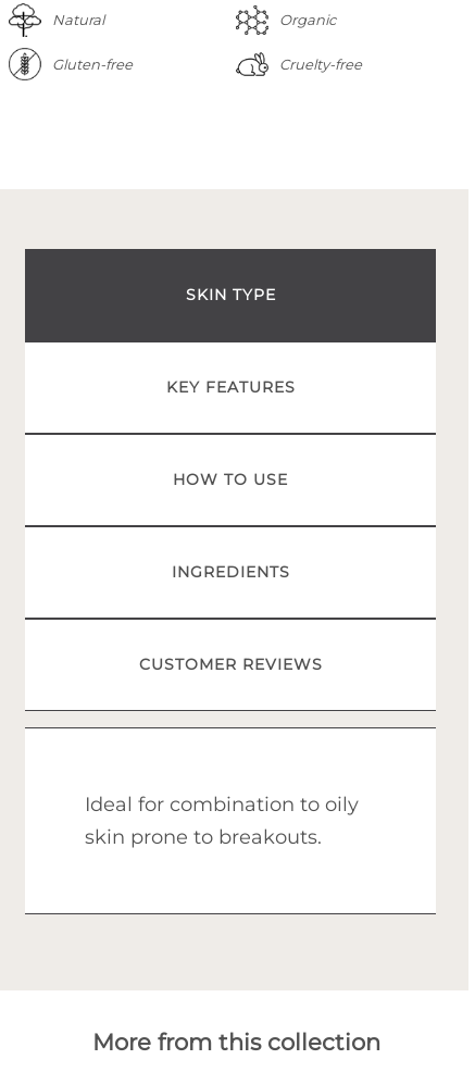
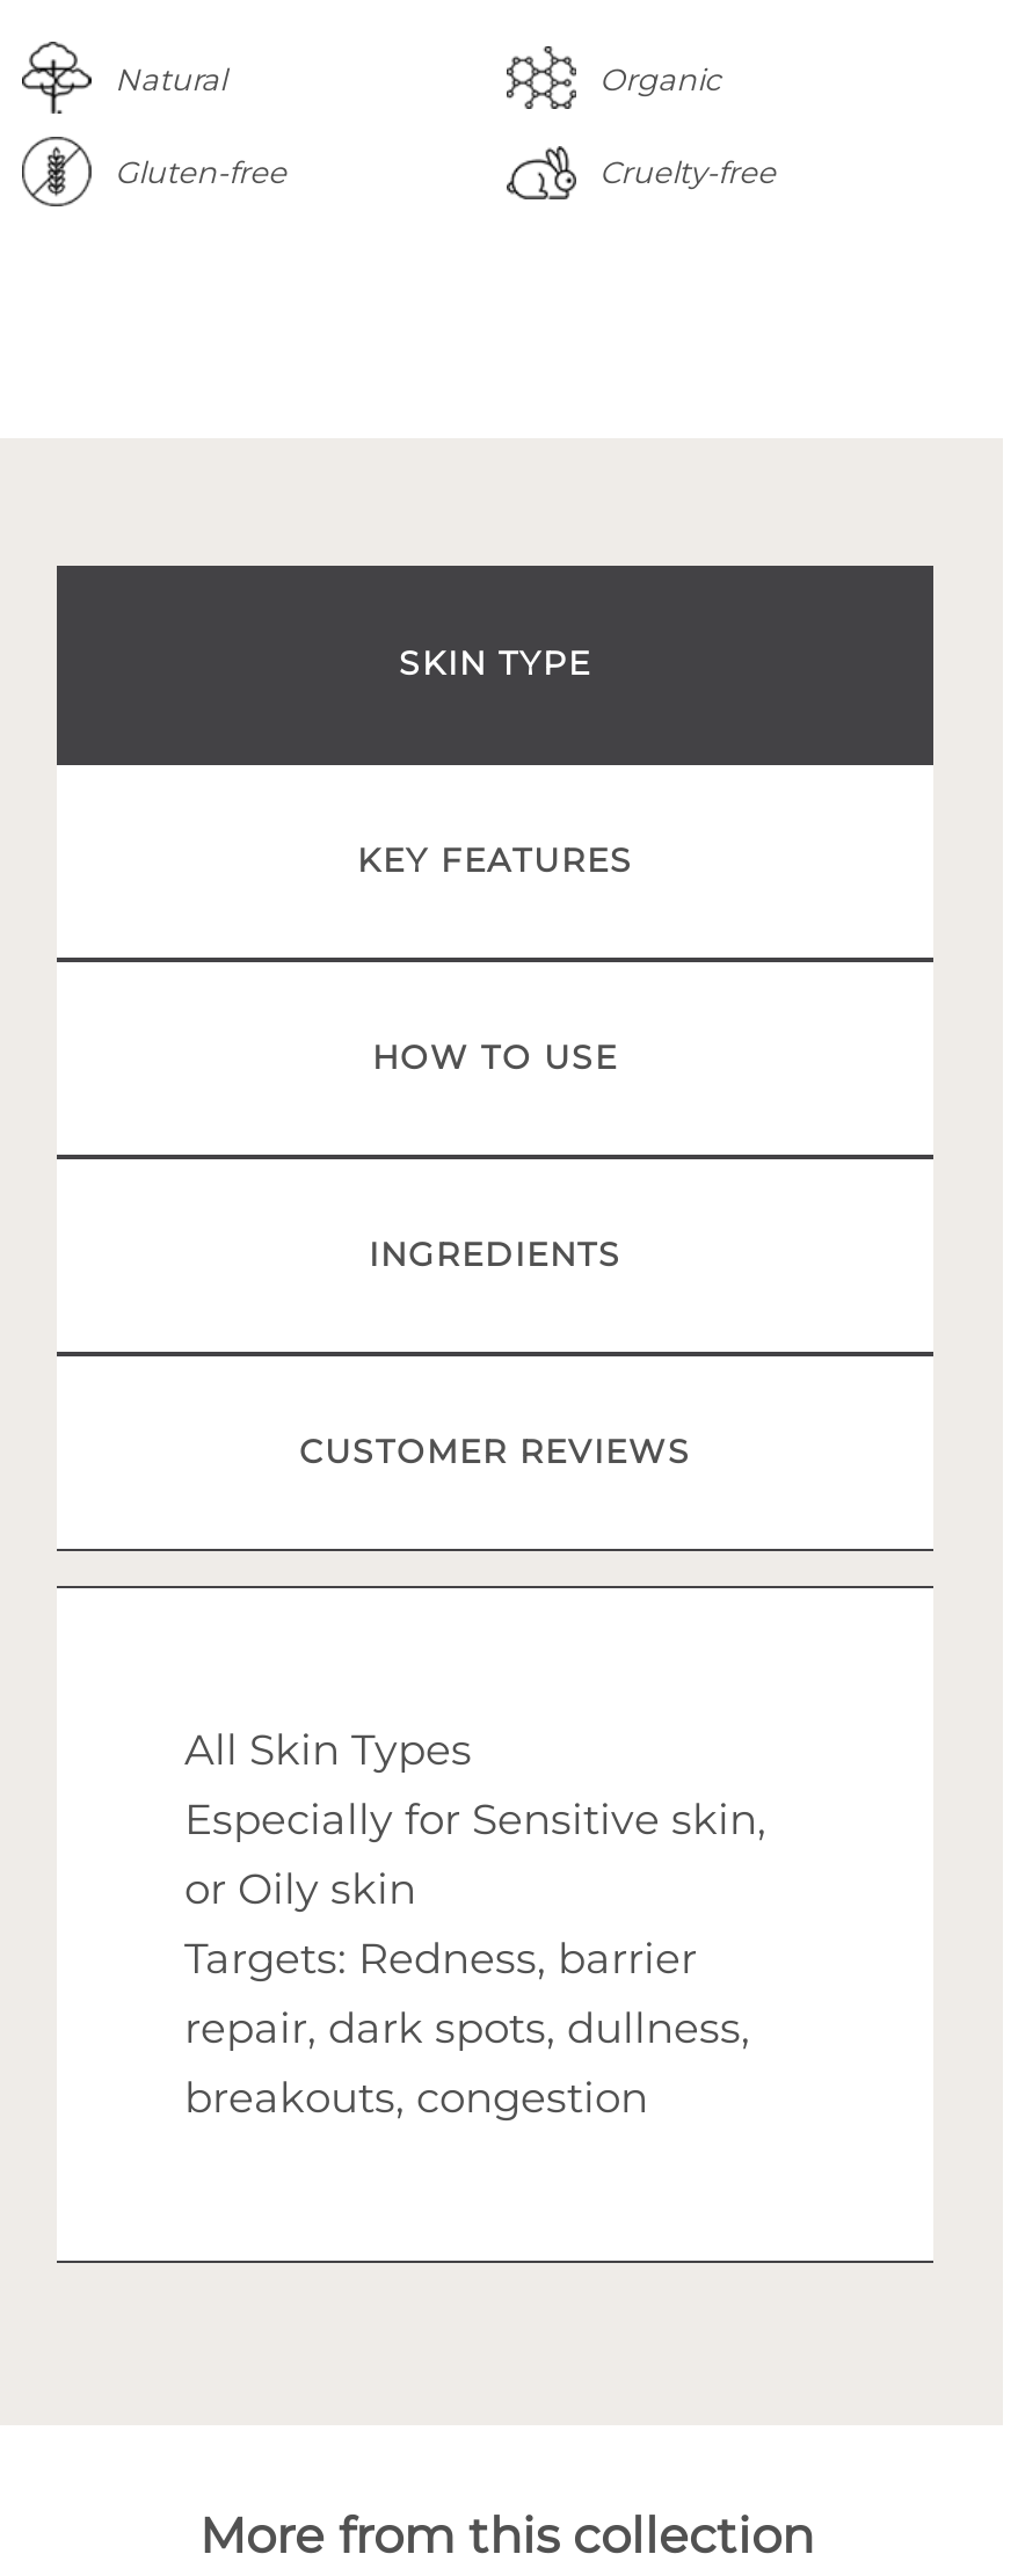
[85,793,359,849] Ideal for combination to oily | skin prone to breakouts. -> [184,1726,766,2124] All Skin Types | Especially for Sensitive skin, | or Oily skin | Targets: Redness, barrier | repair, dark spots, dullness, | breakouts, congestion

